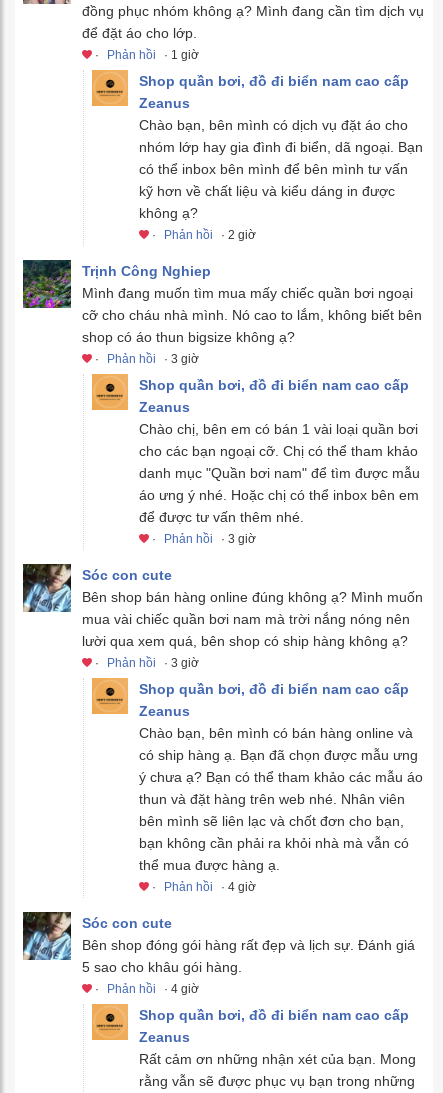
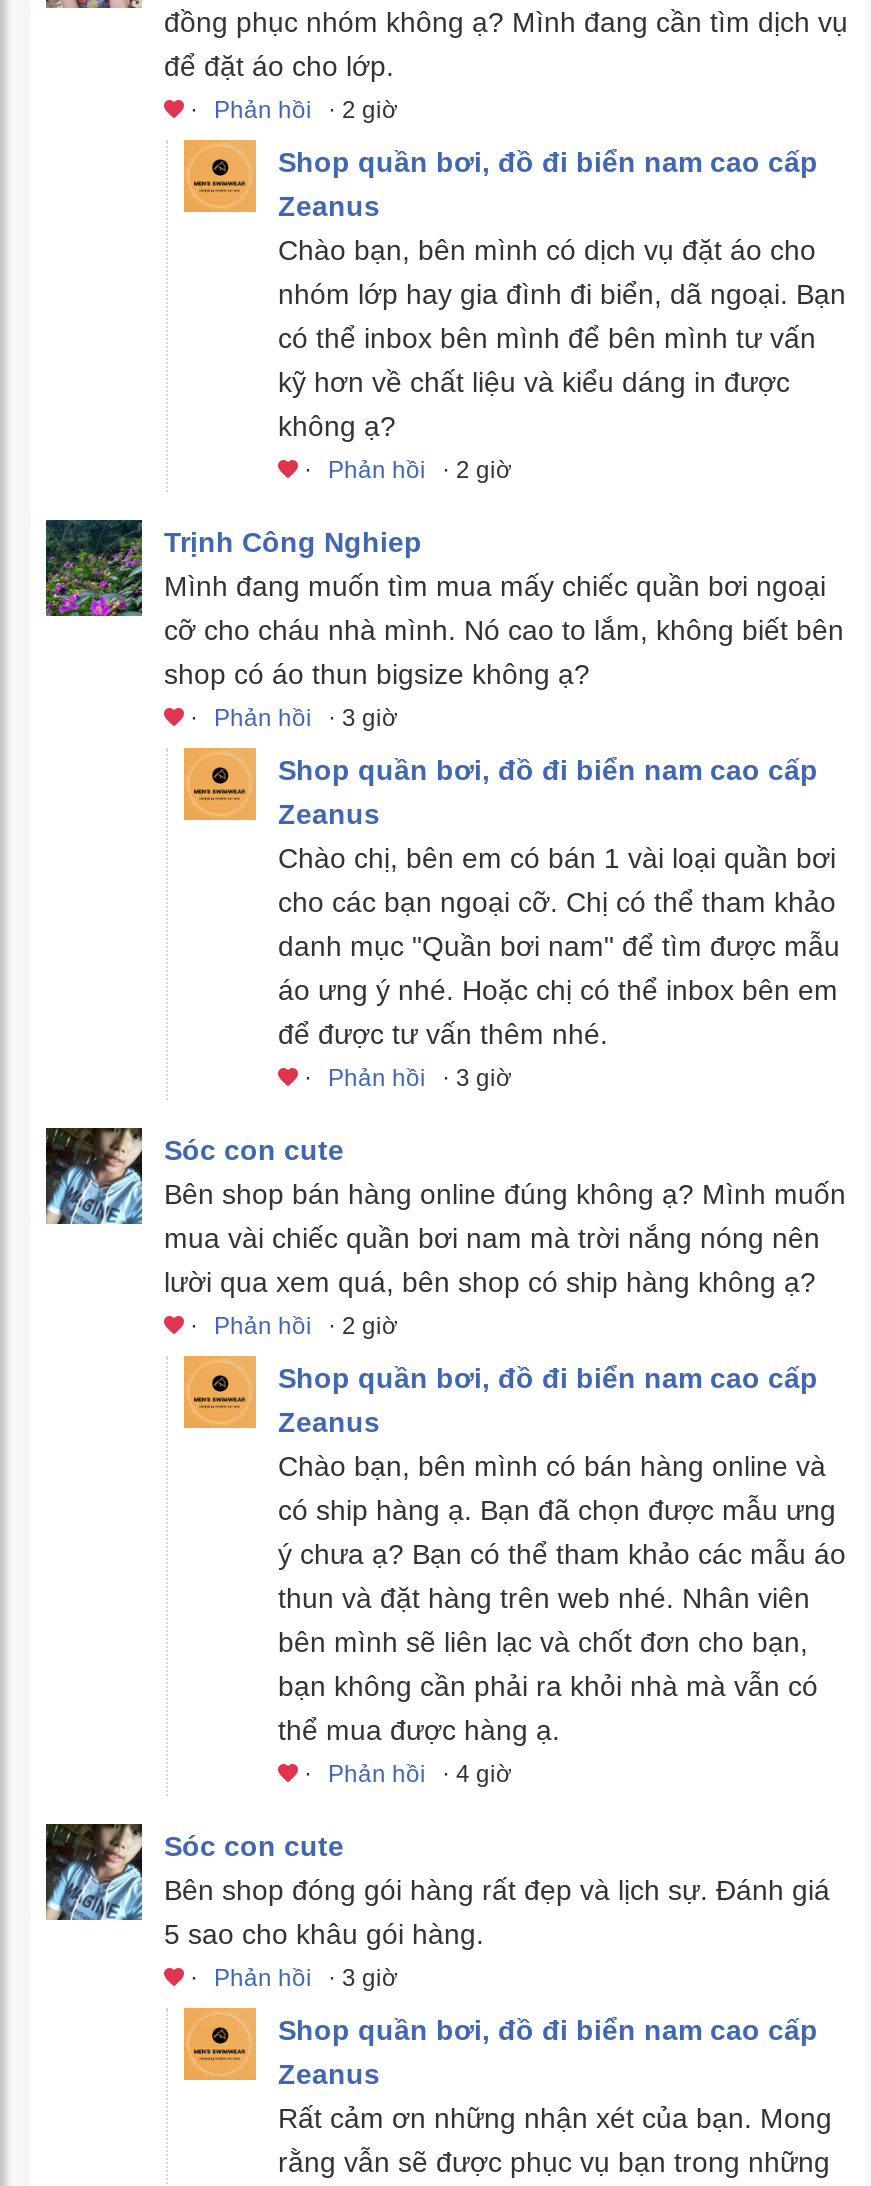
[92,48,199,62] · Phản hồi · 1 giờ -> [184,97,398,125] · Phản hồi · 2 giờ
[92,656,199,670] · Phản hồi · 3 giờ -> [184,1313,398,1341] · Phản hồi · 2 giờ
[92,982,199,996] · Phản hồi · 4 giờ -> [184,1965,398,1993] · Phản hồi · 3 giờ

